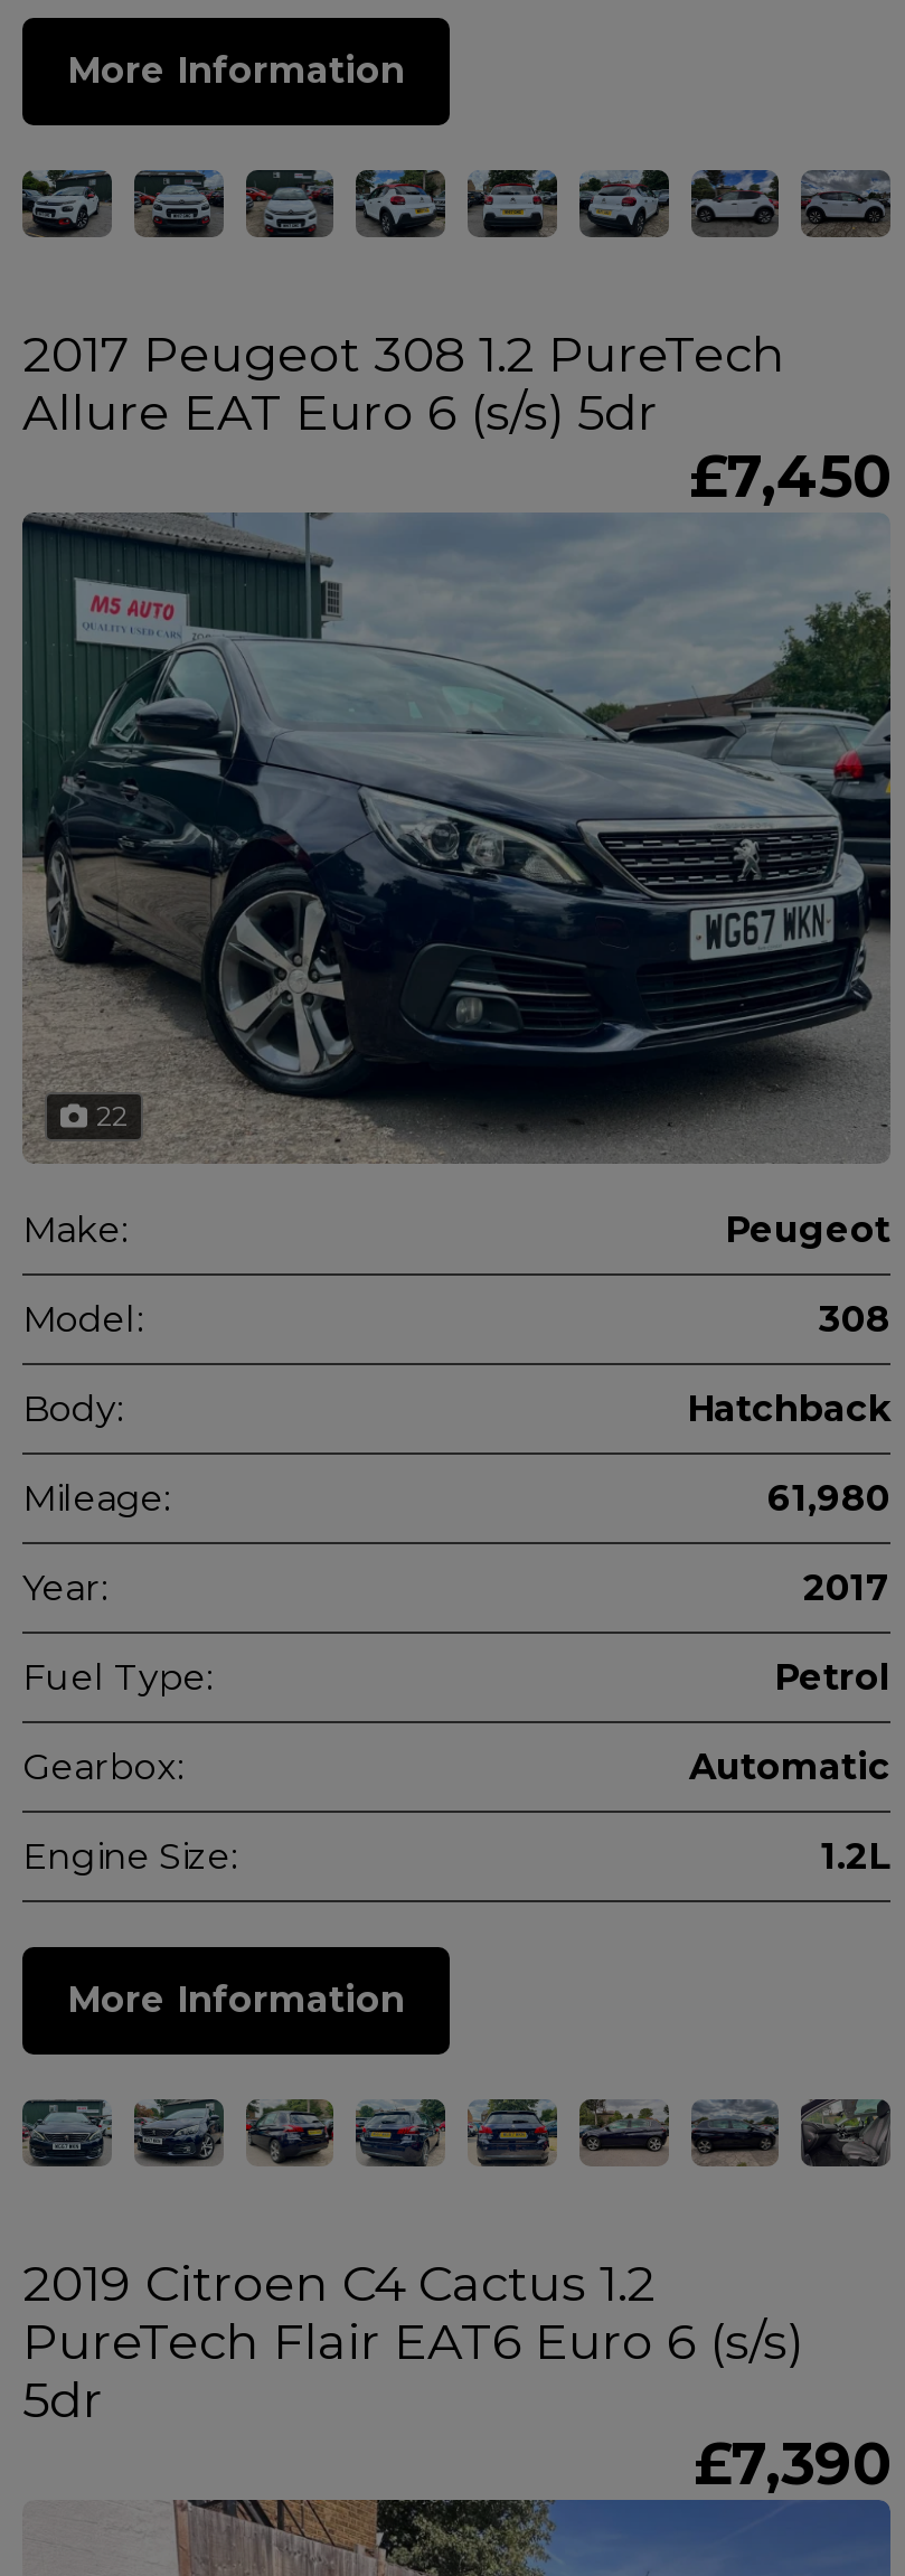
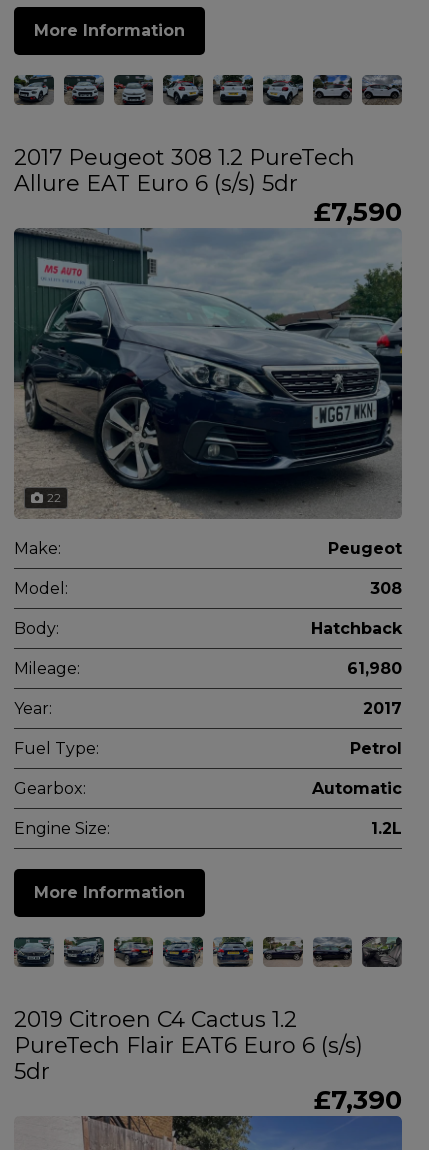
[689,441,890,513] £7,450 -> [314,196,402,228] £7,590

